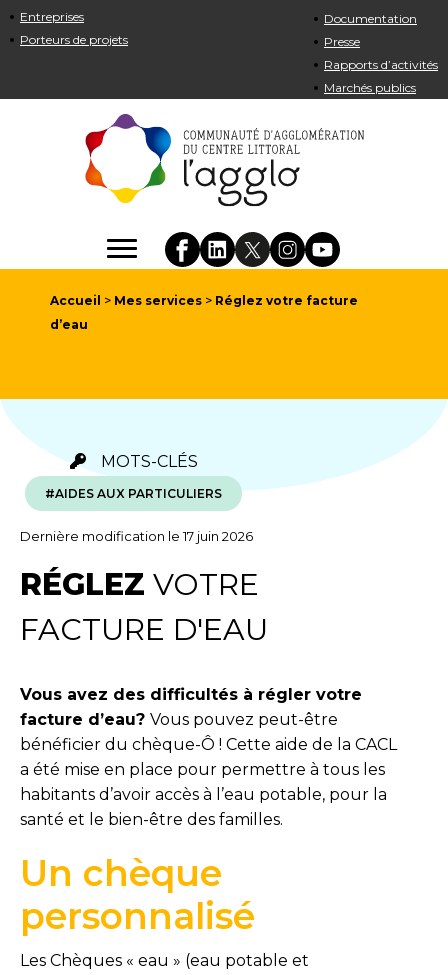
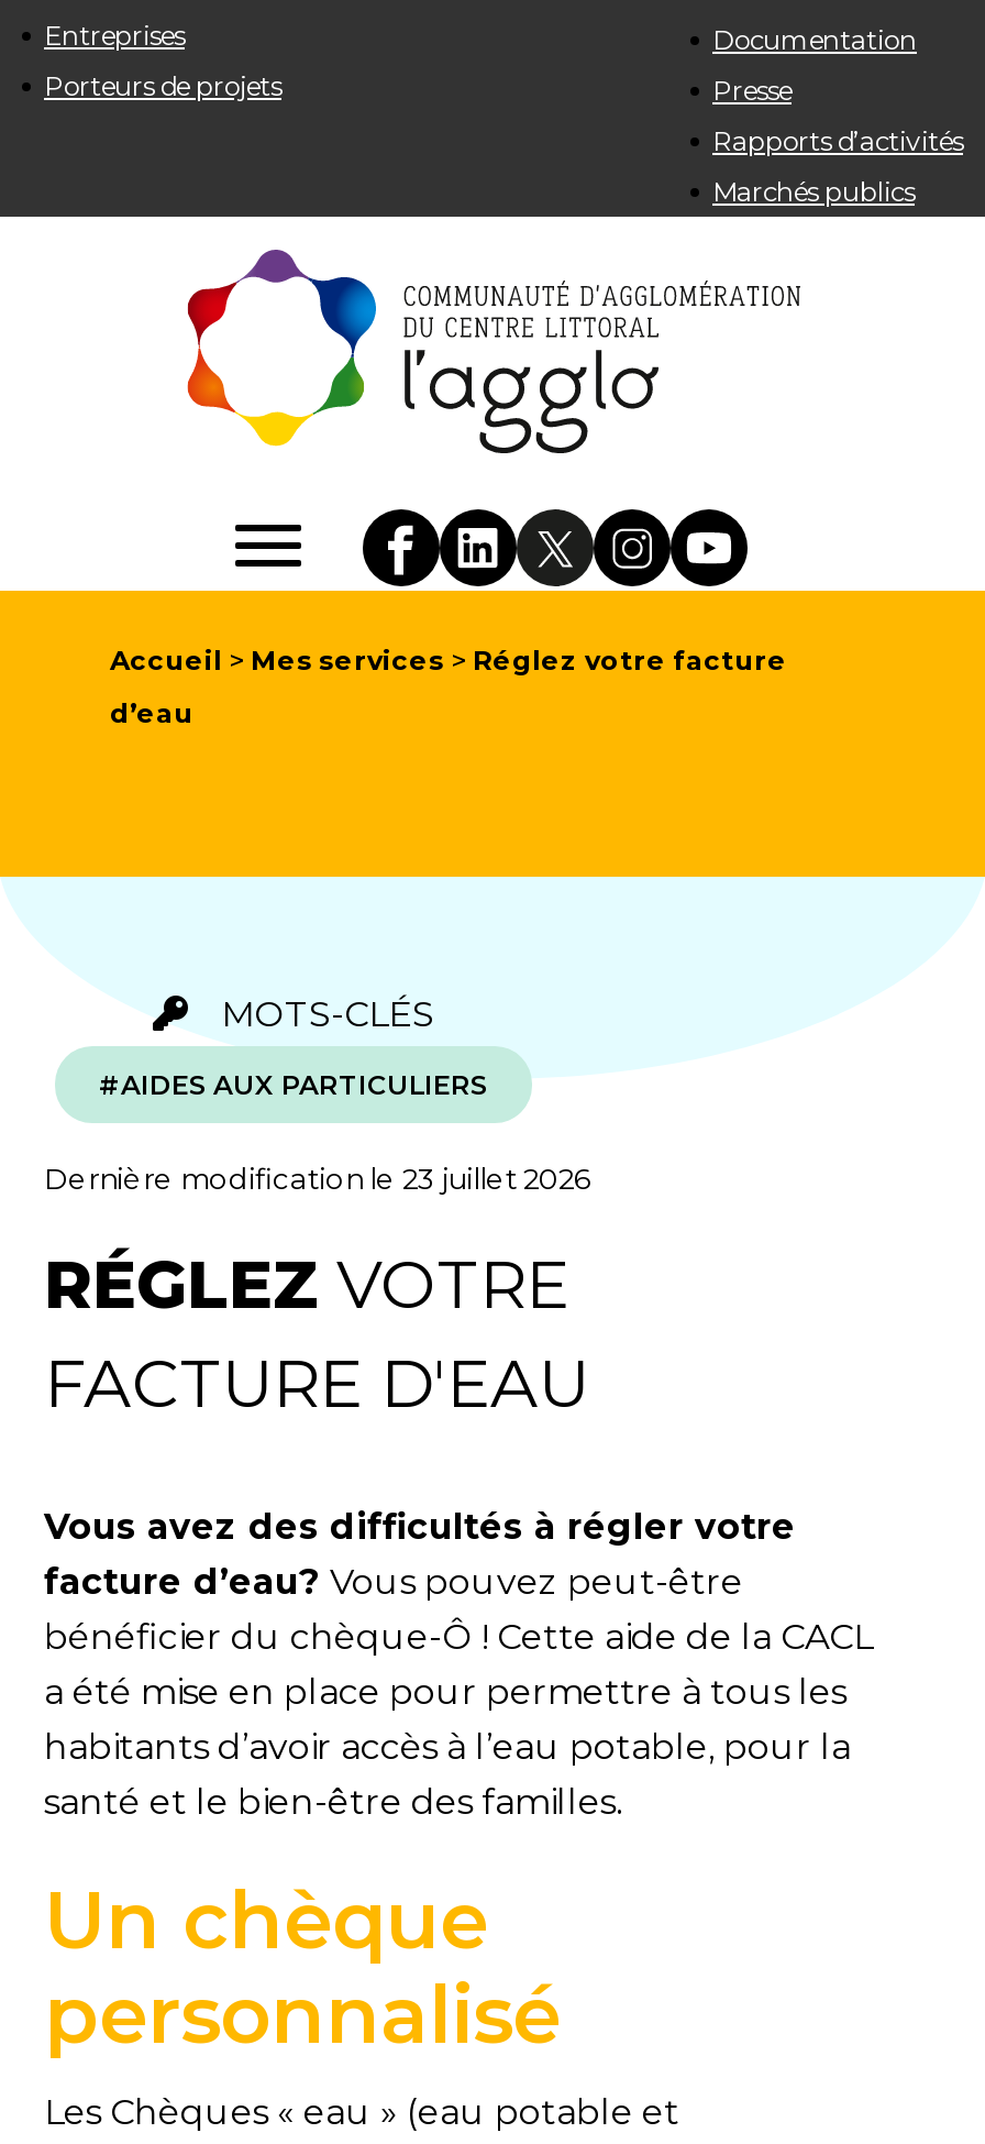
[20,528,253,544] Dernière modification le 17 juin 2026 -> [44,1161,591,1196] Dernière modification le 23 juillet 2026

